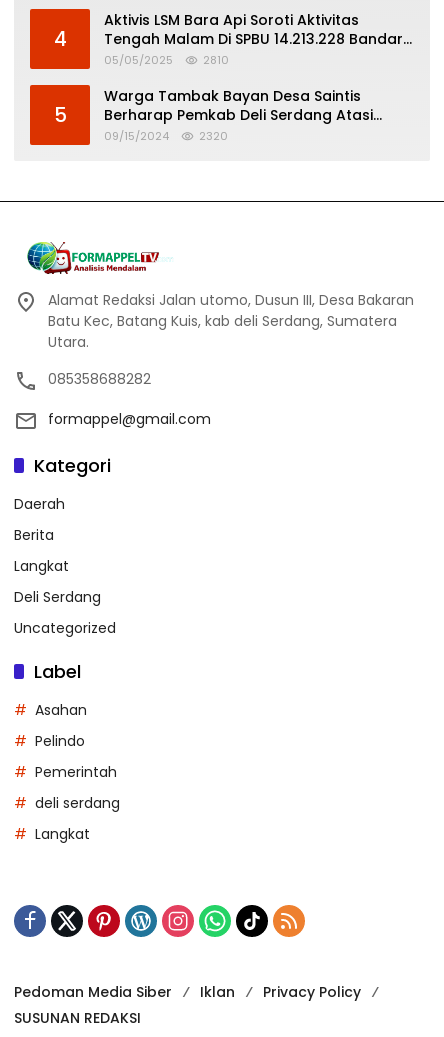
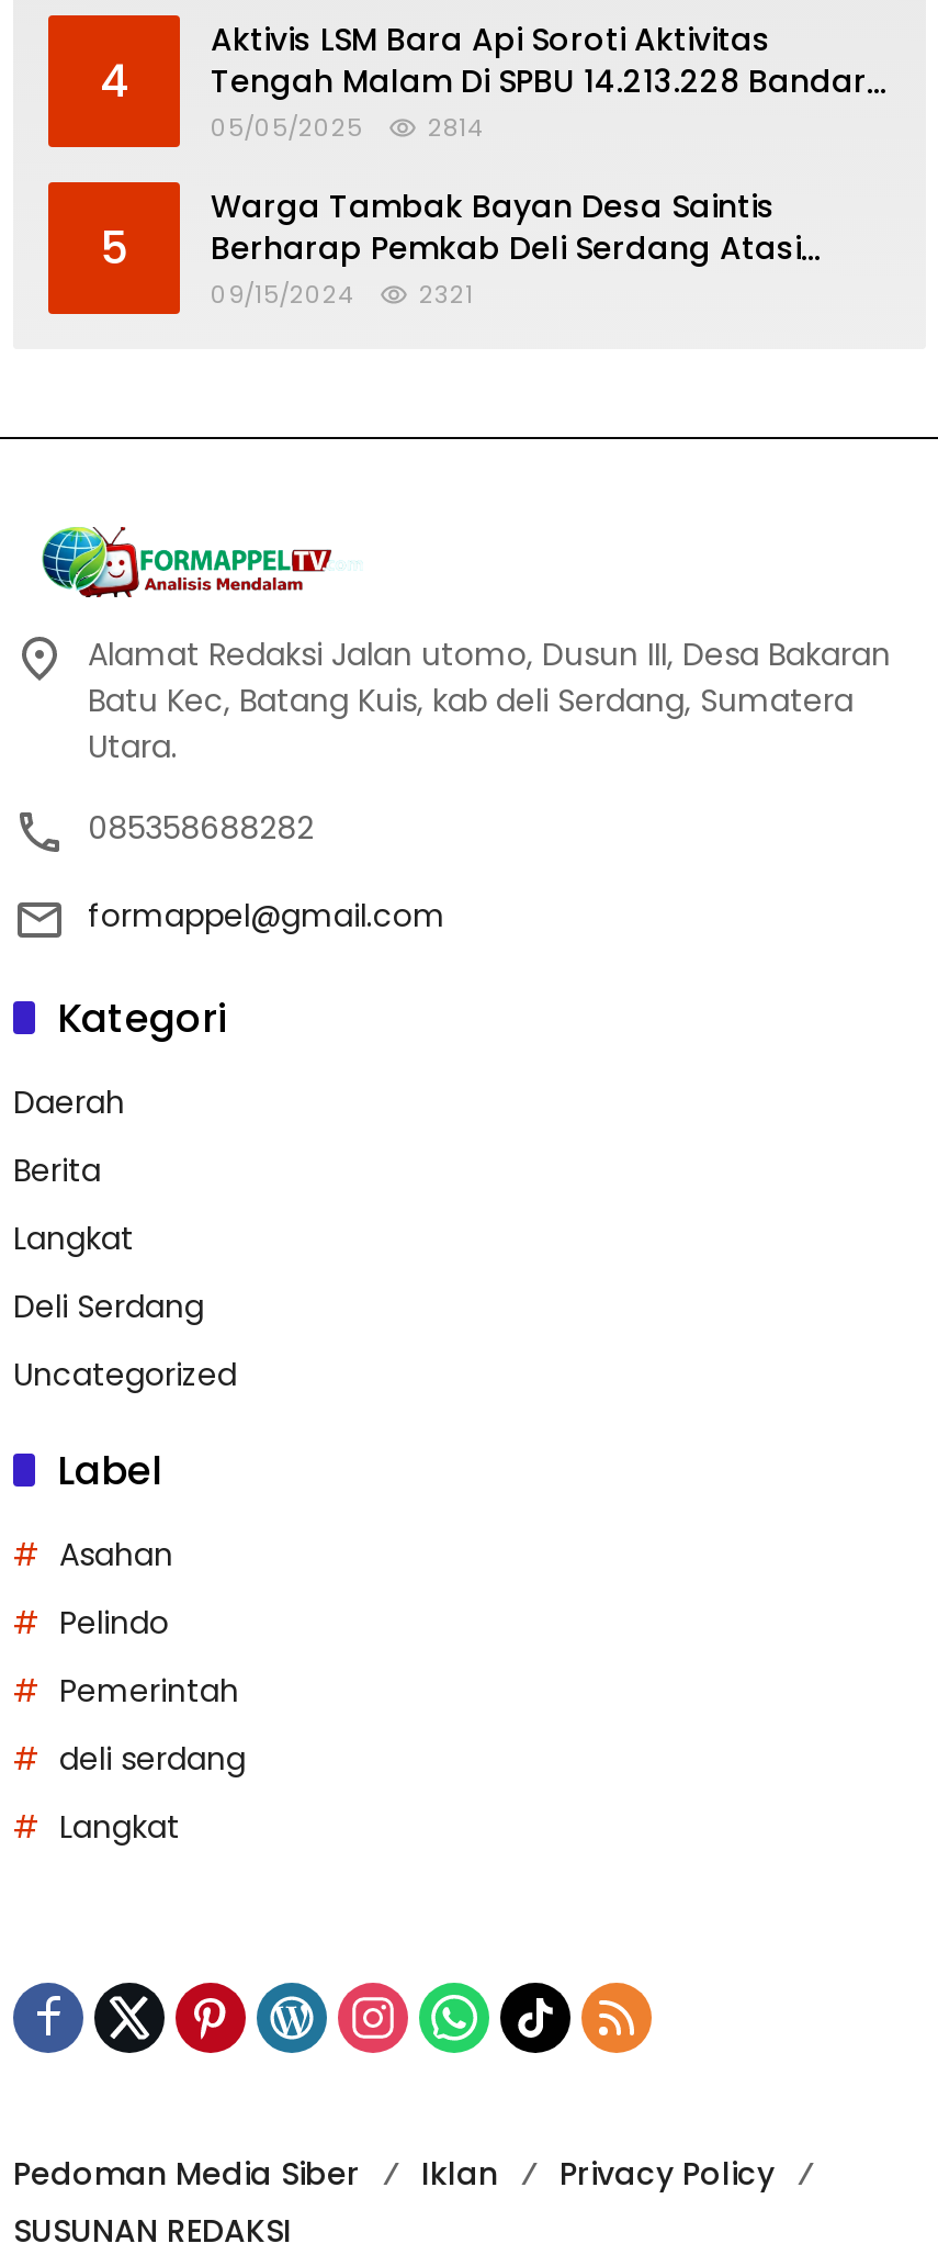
[203,52,229,68] 2810 -> [428,110,483,145] 2814
[199,128,228,144] 2320 -> [419,277,474,312] 2321

